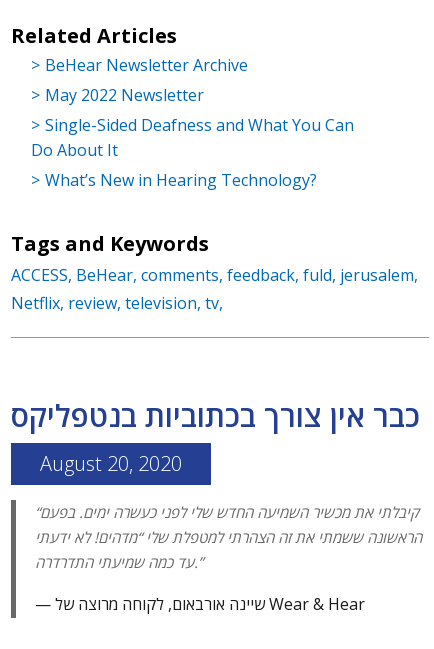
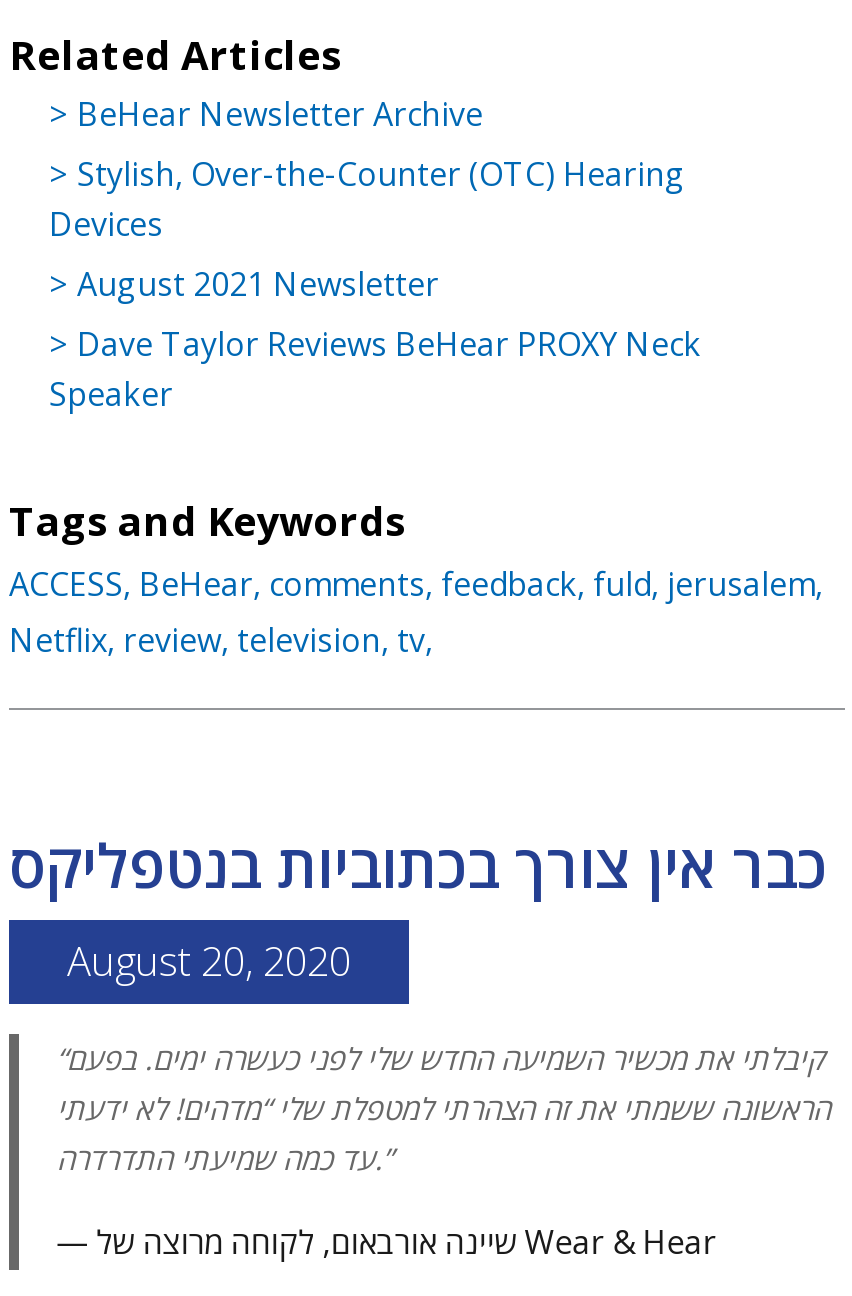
[31,84,354,191] May 2022 Newsletter | Single-Sided Deafness and What You Can | Do About It | What’s New in Hearing Technology? -> [49,153,701,417] Stylish, Over-the-Counter (OTC) Hearing | Devices | August 2021 Newsletter | Dave Taylor Reviews BeHear PROXY Neck | Speaker

